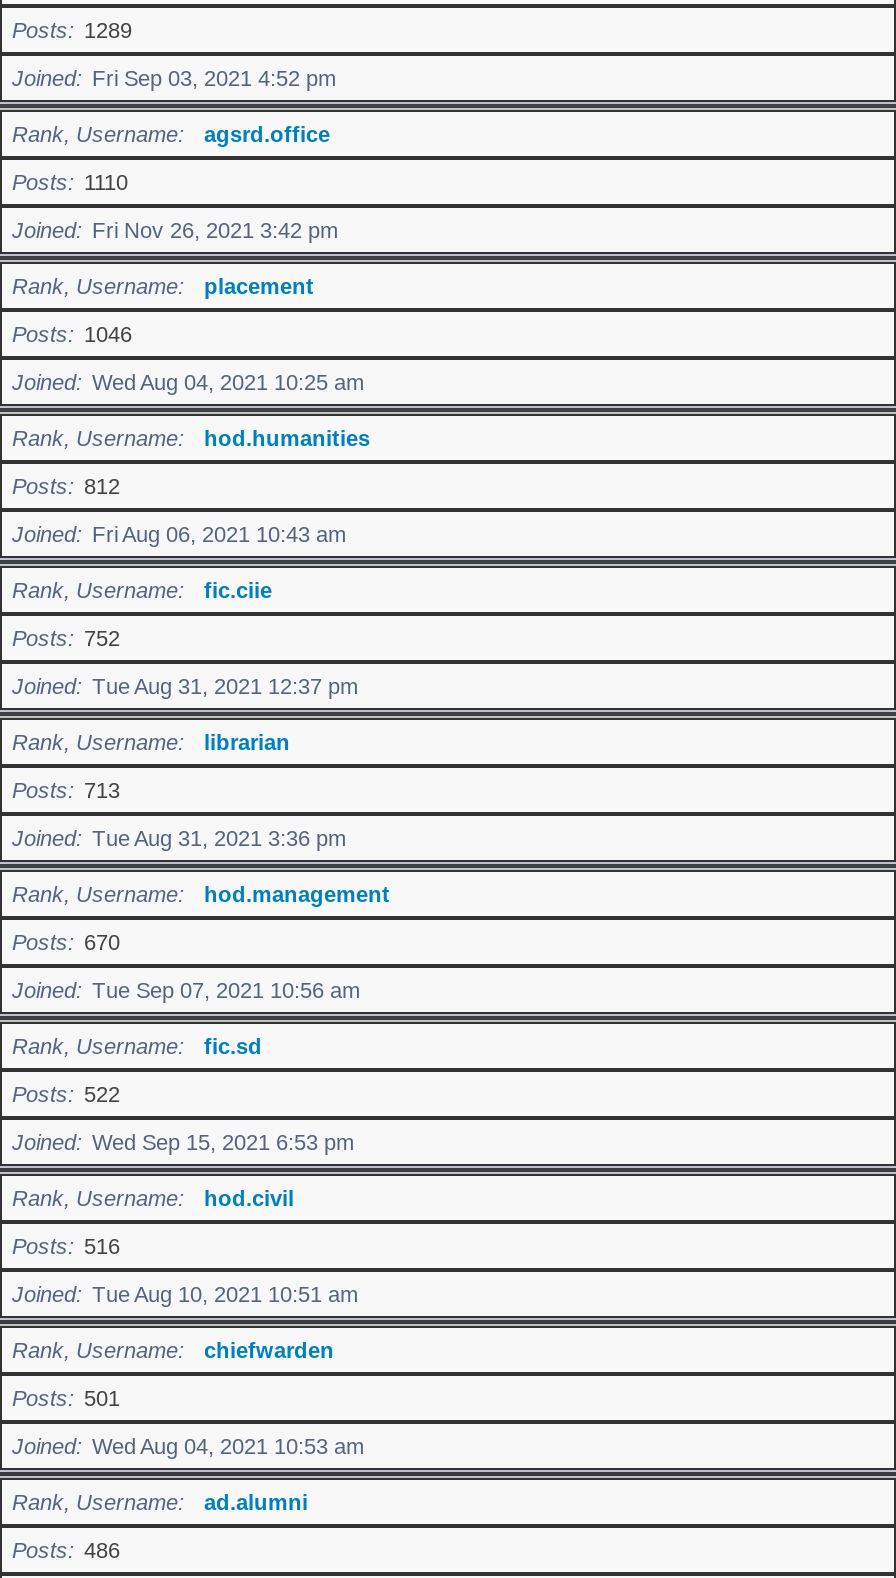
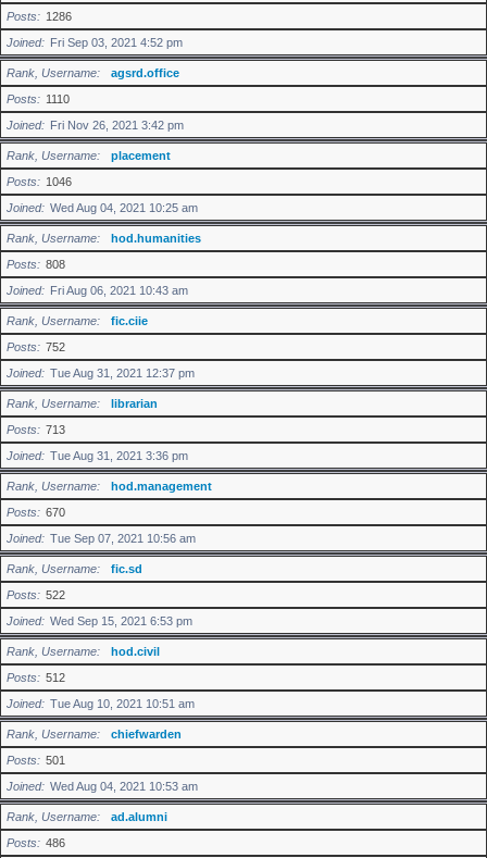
[12,18,132,42] Posts 1289 -> [7,10,72,23] Posts 1286
[12,474,120,498] Posts 812 -> [7,258,65,271] Posts 808
[12,1234,120,1258] Posts 516 -> [7,671,65,684] Posts 512

